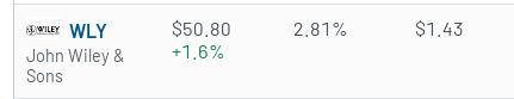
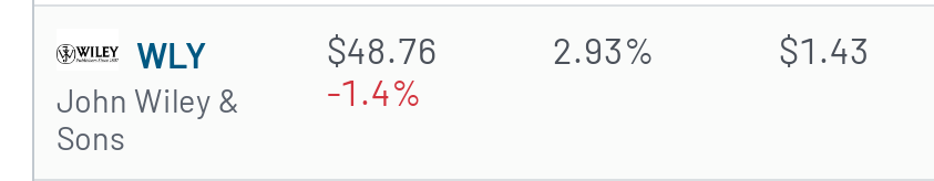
[172,17,231,39] $50.80 -> [327,28,438,70] $48.76
[293,17,348,39] 2.81% -> [553,28,655,70] 2.93%
[172,39,225,62] +1.6% -> [327,70,422,112] -1.4%

